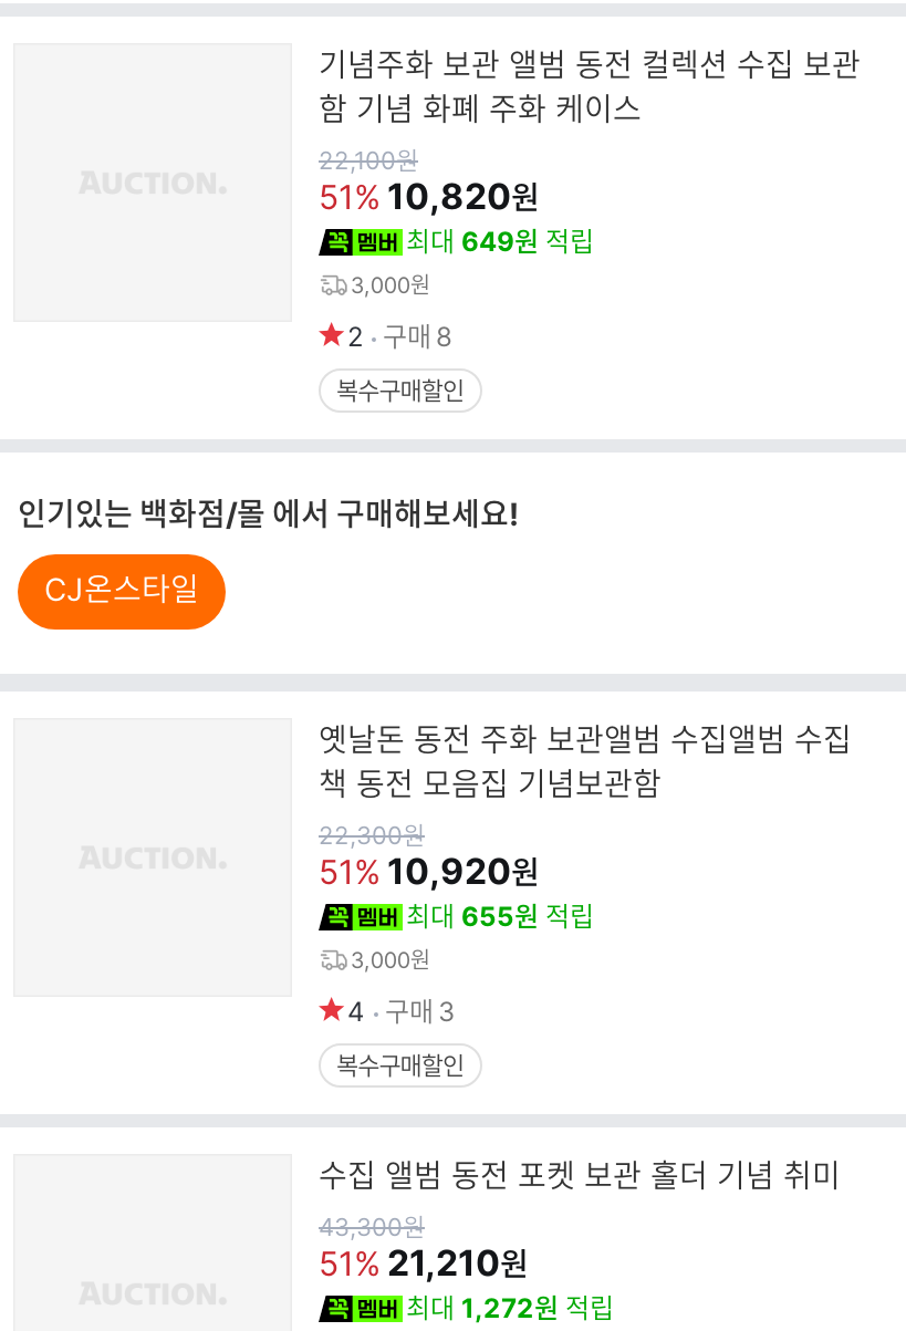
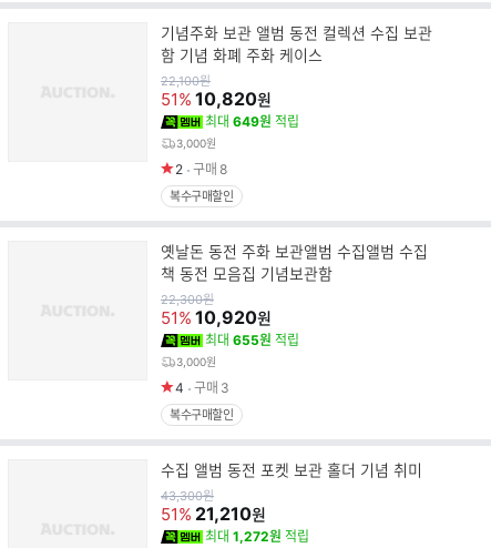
[18,495,520,607] 인기있는 백화점/몰 에서 구매해보세요! | CJ온스타일 -> none

